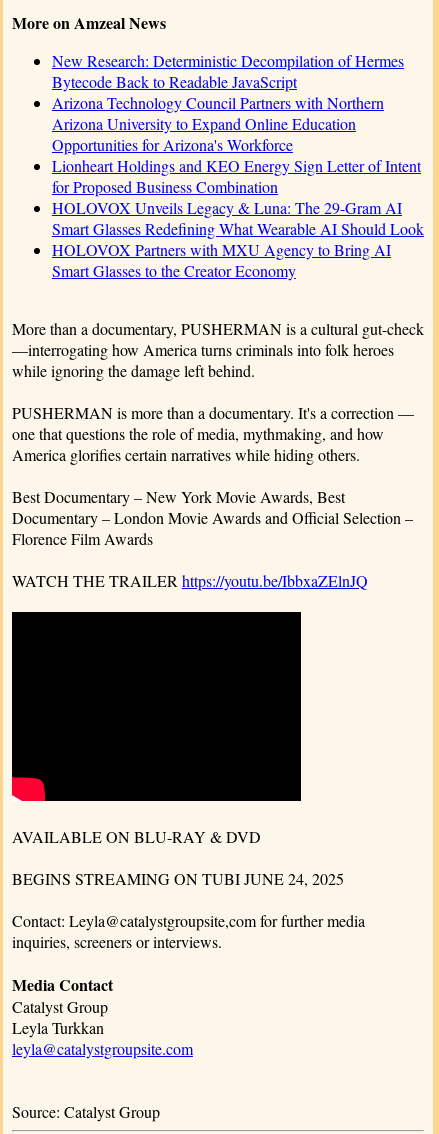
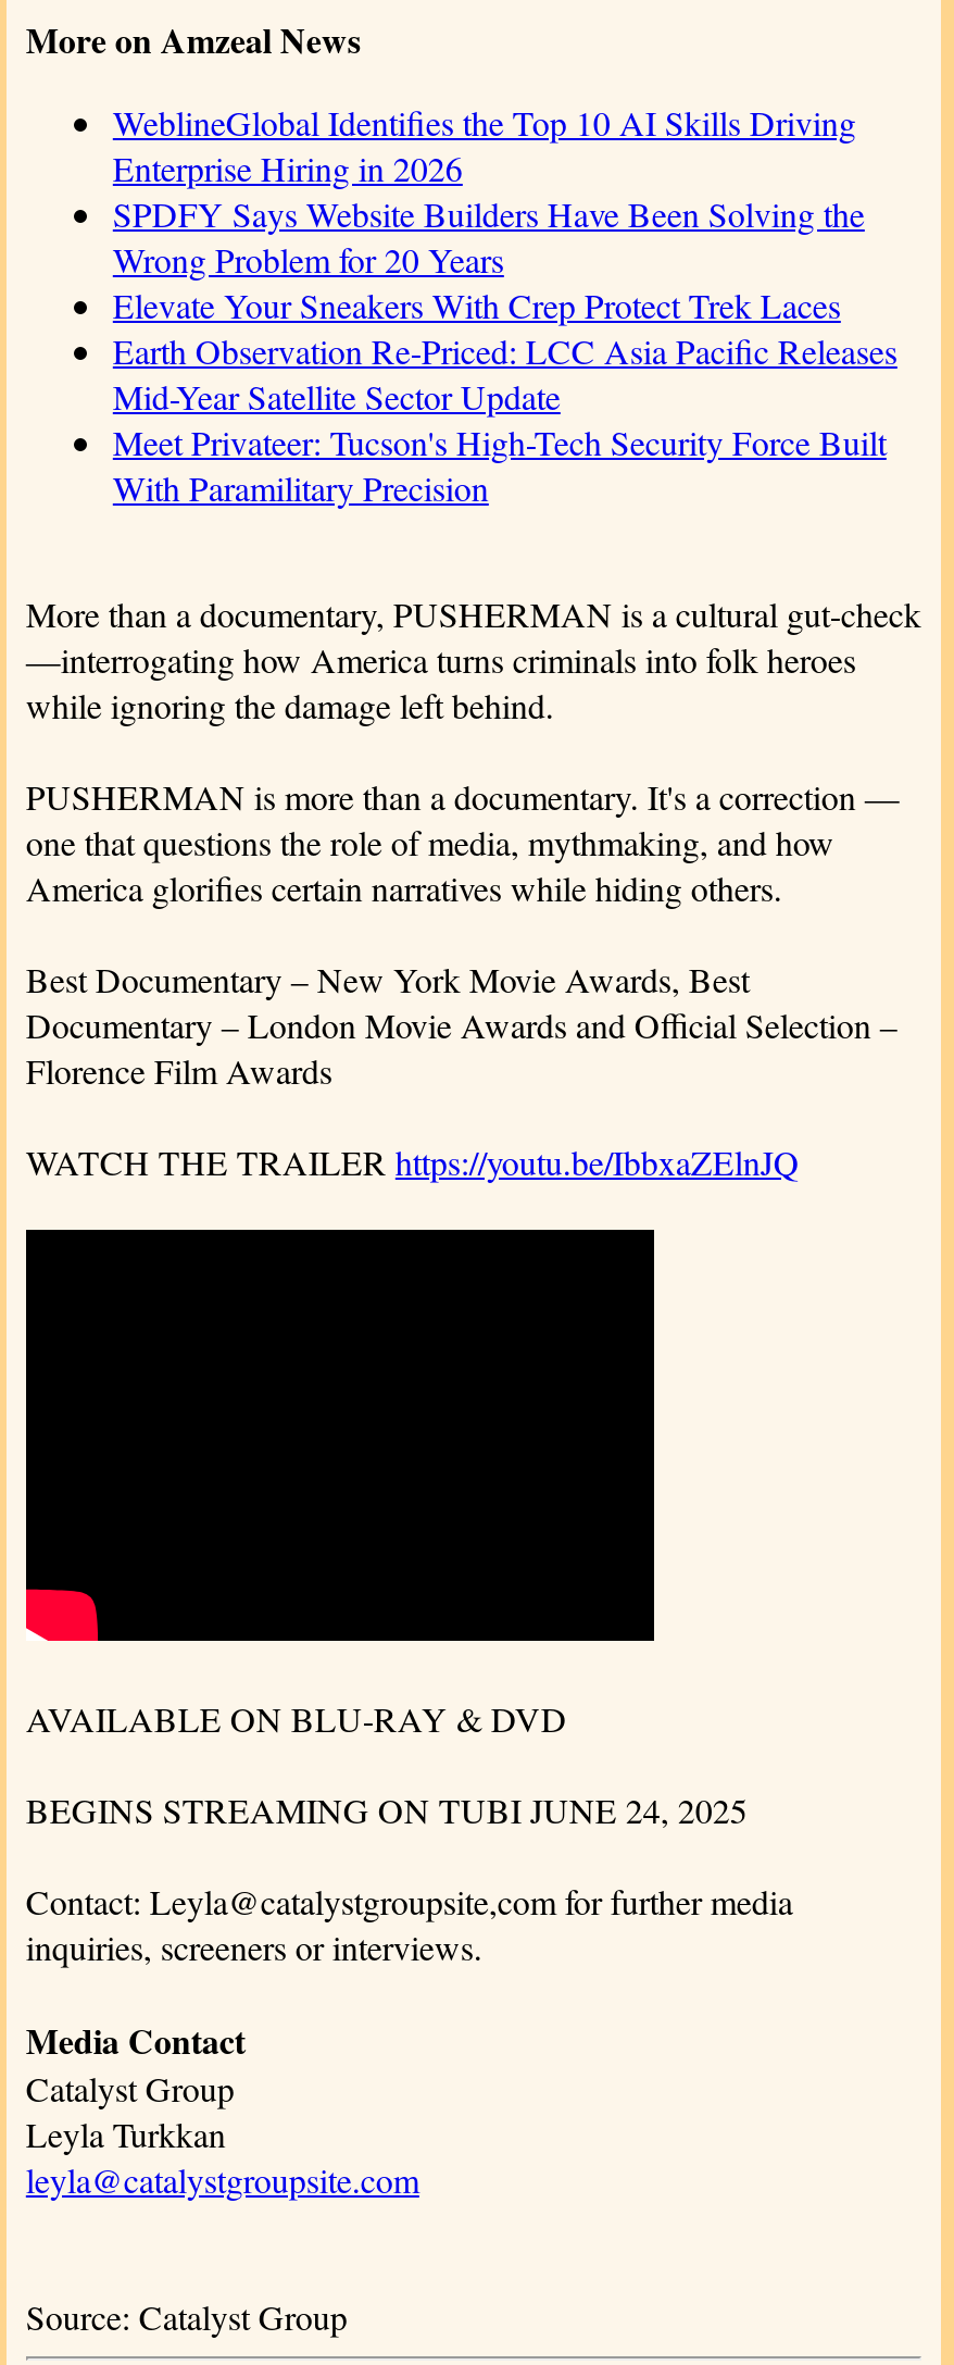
[52,50,424,281] New Research: Deterministic Decompilation of Hermes | Bytecode Back to Readable JavaScript | Arizona Technology Council Partners with Northern | Arizona University to Expand Online Education | Opportunities for Arizona's Workforce | Lionheart Holdings and KEO Energy Sign Letter of Intent | for Proposed Business Combination | HOLOVOX Unveils Legacy & Luna: The 29-Gram AI | Smart Glasses Redefining What Wearable AI Should Look | HOLOVOX Partners with MXU Agency to Bring AI | Smart Glasses to the Creator Economy -> [113,99,897,510] WeblineGlobal Identifies the Top 10 AI Skills Driving | Enterprise Hiring in 2026 | SPDFY Says Website Builders Have Been Solving the | Wrong Problem for 20 Years | Elevate Your Sneakers With Crep Protect Trek Laces | Earth Observation Re-Priced: LCC Asia Pacific Releases | Mid-Year Satellite Sector Update | Meet Privateer: Tucson's High-Tech Security Force Built | With Paramilitary Precision

